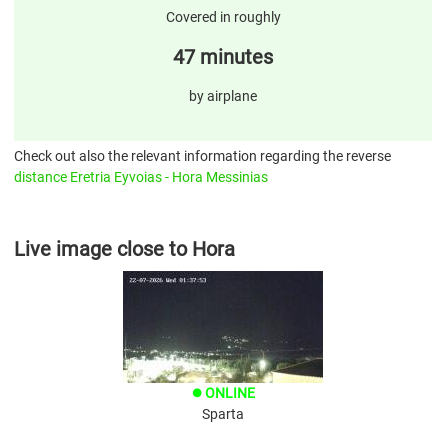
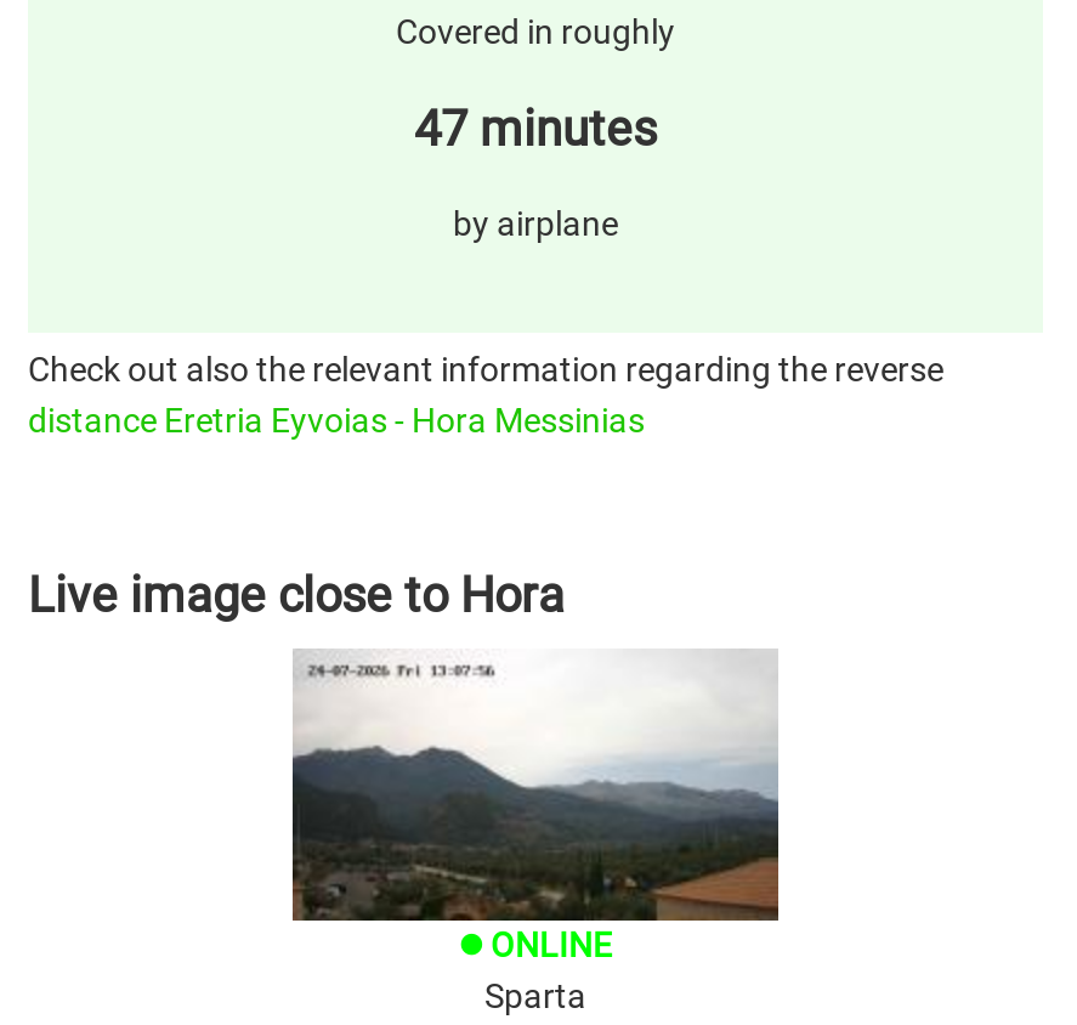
[122,270,324,384] [image] -> [290,649,781,923] [image]

